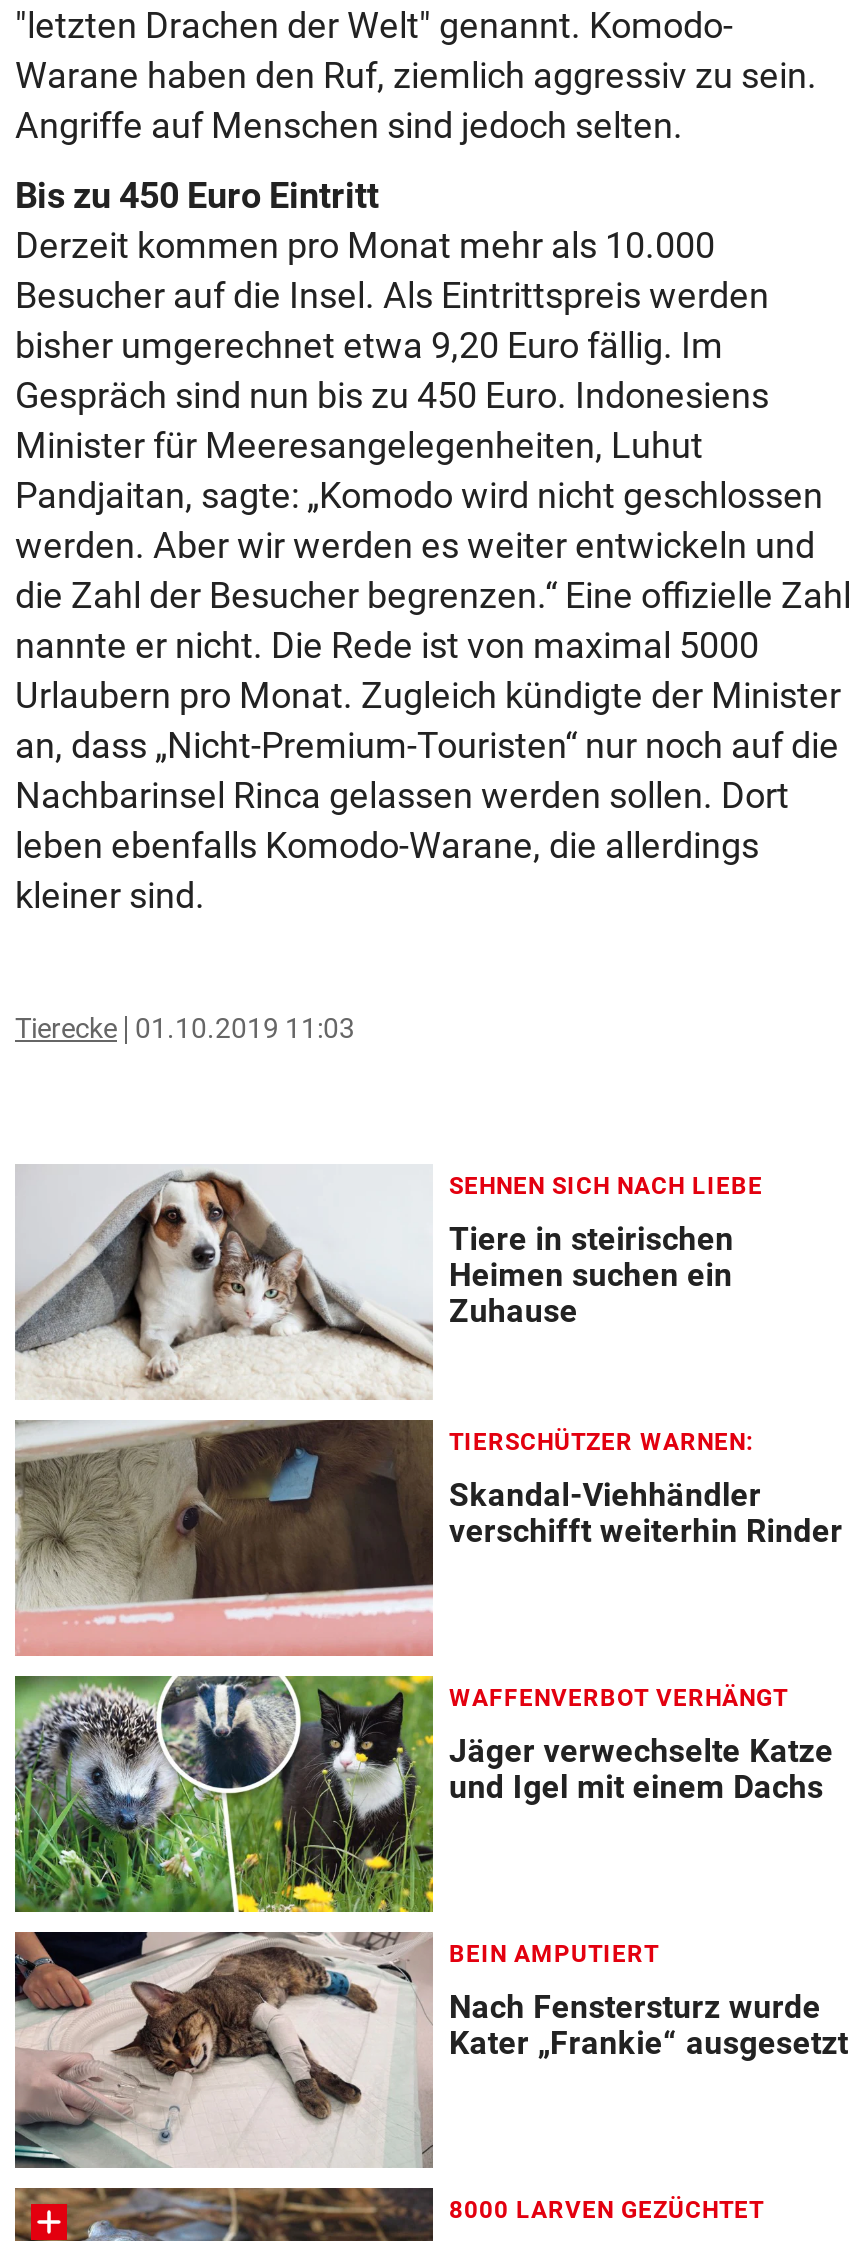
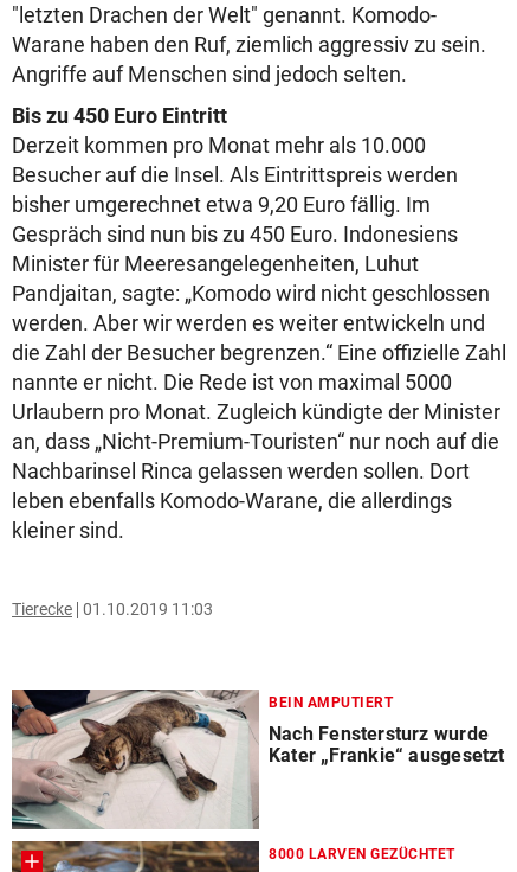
[15,1166,763,1398] [image] | SEHNEN SICH NACH LIEBE | Tiere in steirischen | Heimen suchen ein | Zuhause -> none
[15,1418,843,1658] [image] | TIERSCHÜTZER WARNEN: | Skandal-Viehhändler | verschifft weiterhin Rinder -> none
[13,1672,833,1914] [image] | WAFFENVERBOT VERHÄNGT | Jäger verwechselte Katze | und Igel mit einem Dachs -> none

